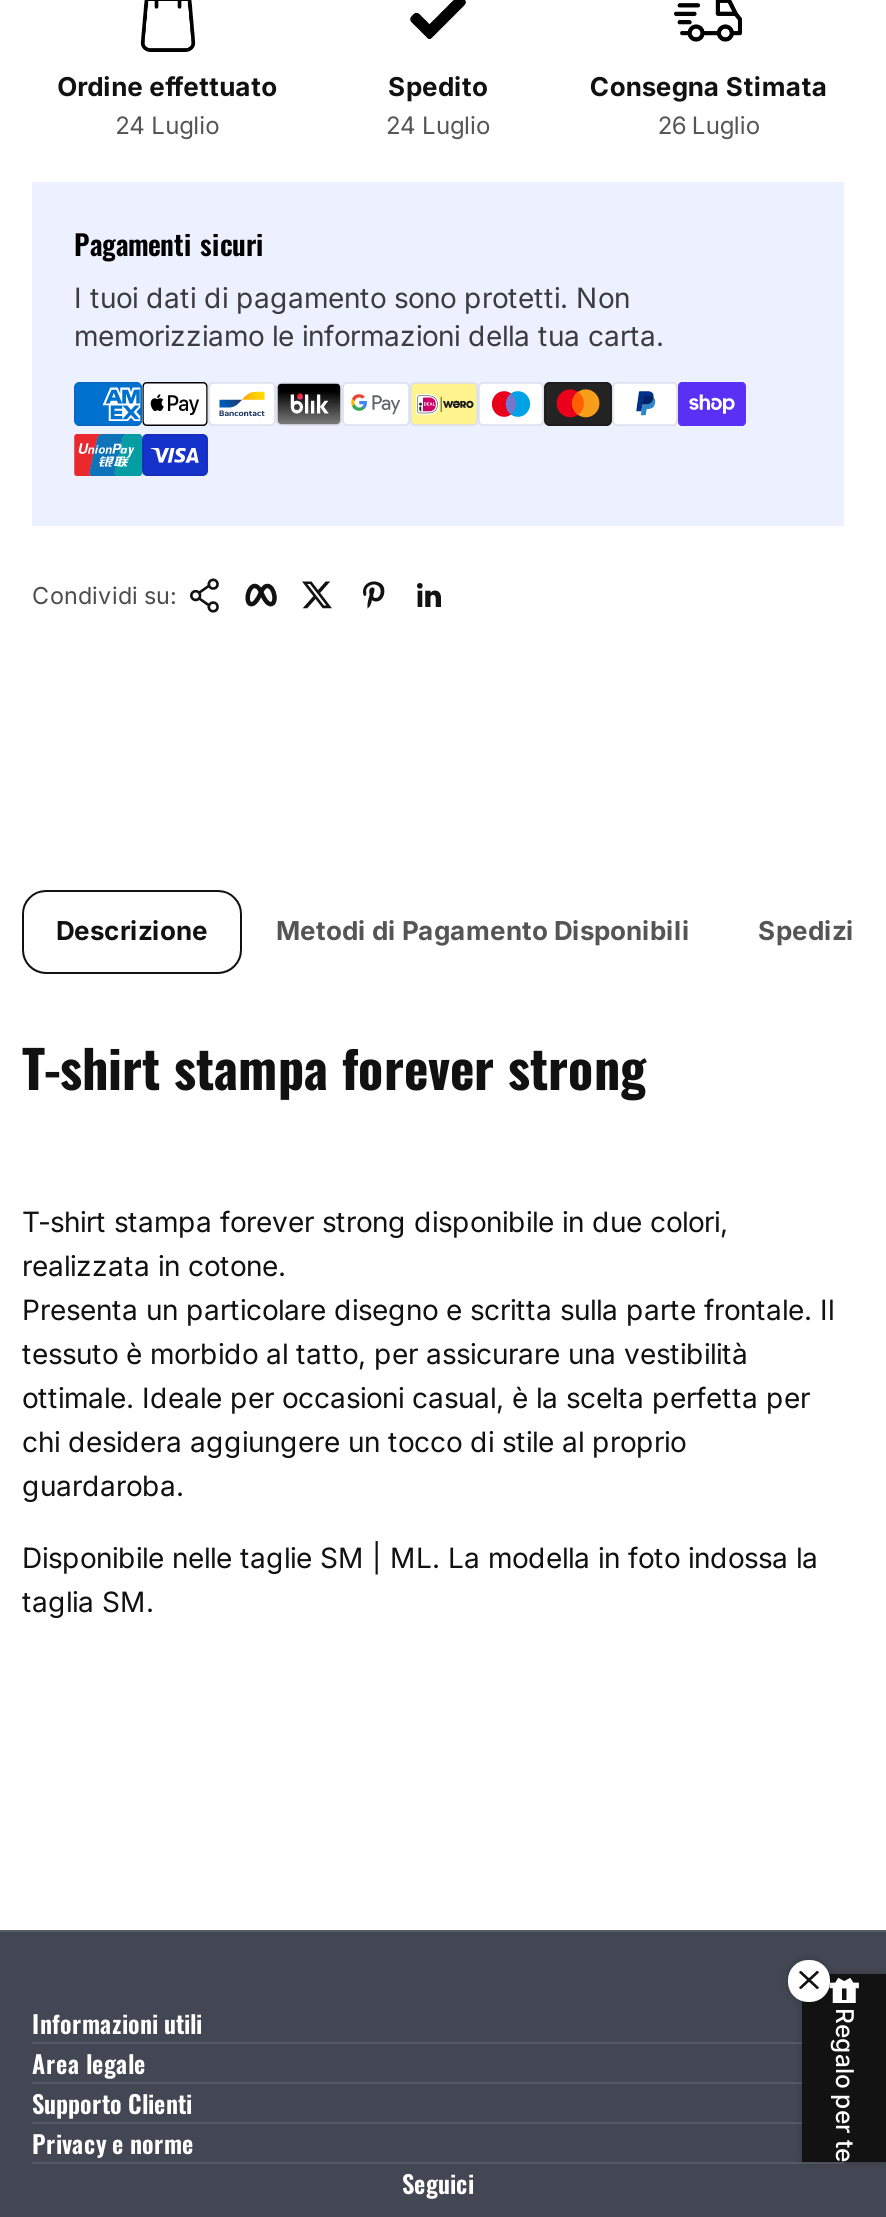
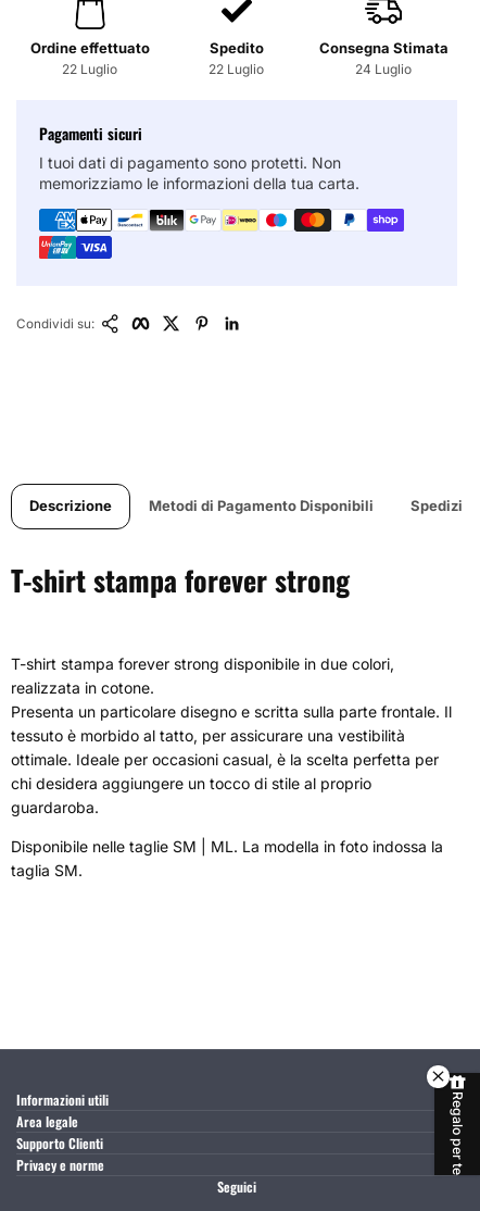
[115,111,219,141] 24 Luglio -> [62,60,118,77] 22 Luglio
[386,111,490,141] 24 Luglio -> [209,60,264,77] 22 Luglio
[658,111,760,141] 26 Luglio -> [355,60,412,77] 24 Luglio

